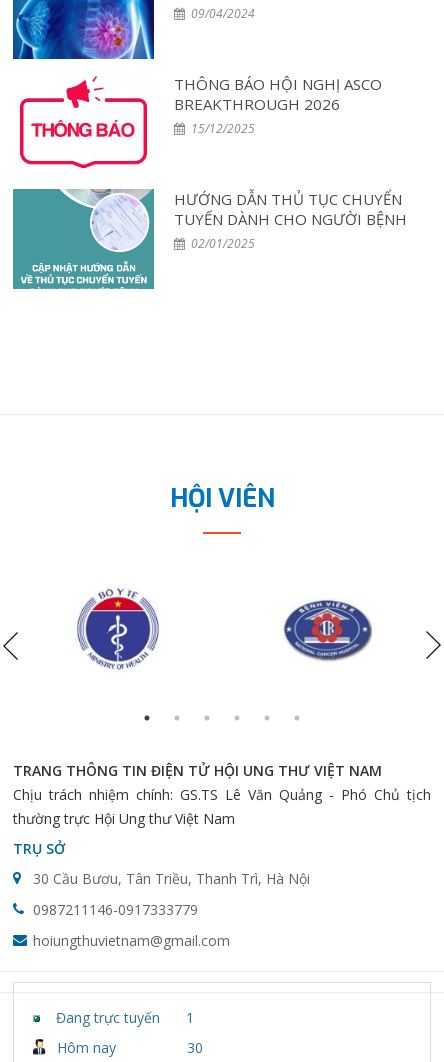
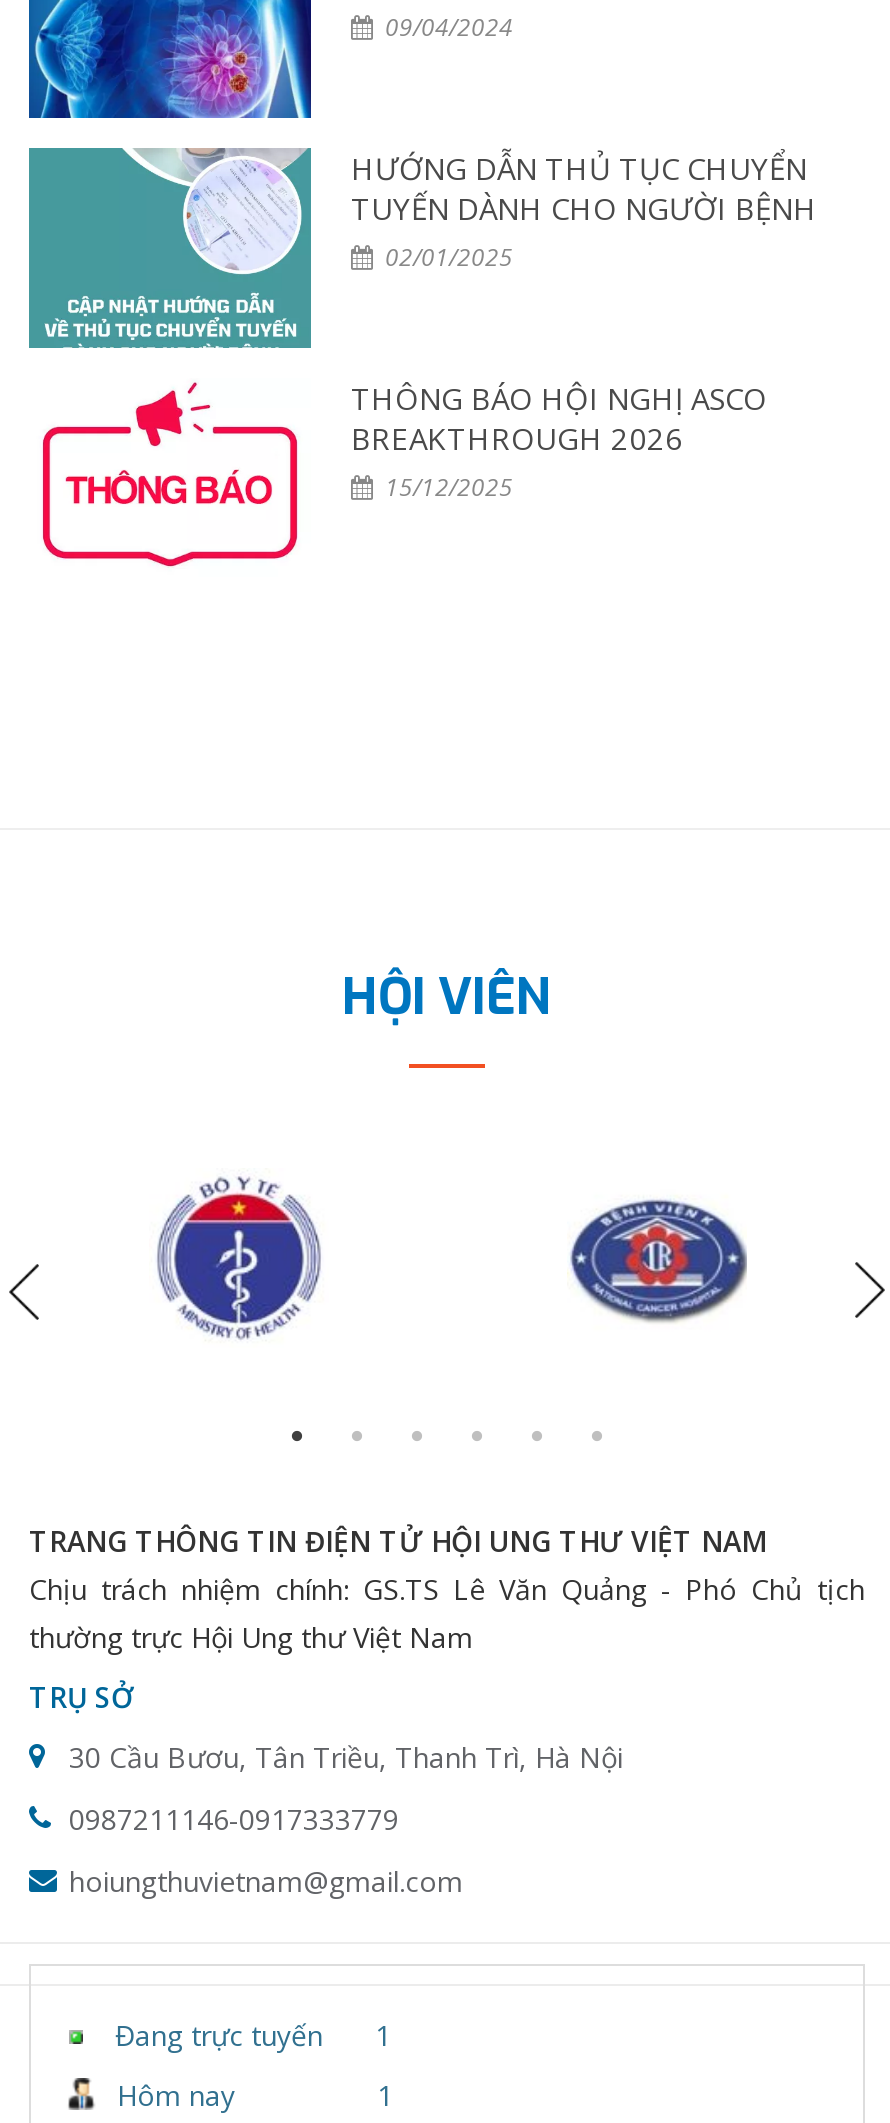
moved [174,74,382,137] -> [351,377,767,503]: THÔNG BÁO HỘI NGHỊ ASCO | BREAKTHROUGH 2026 | 15/12/2025
moved [12,188,407,290] -> [27,146,817,350]: [image] | HƯỚNG DẪN THỦ TỤC CHUYỂN | TUYẾN DÀNH CHO NGƯỜI BỆNH | 02/01/2025
[187,1038,203,1057] 30 -> [377,2075,393,2113] 1

